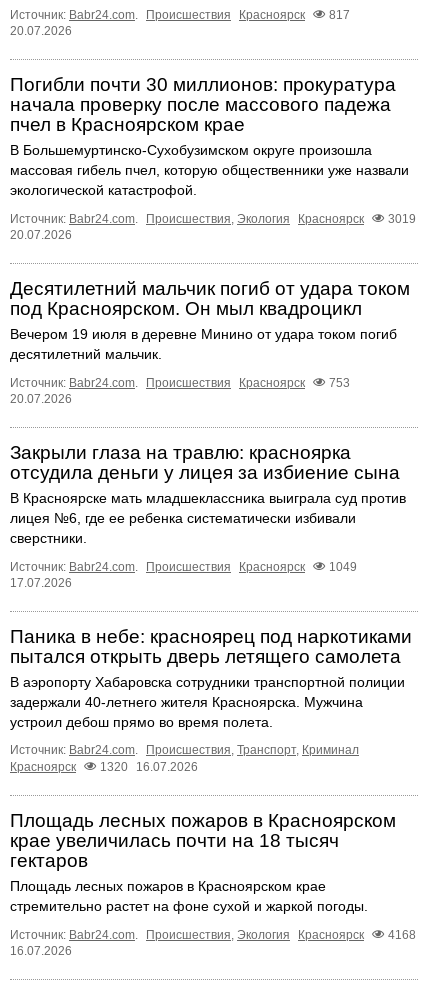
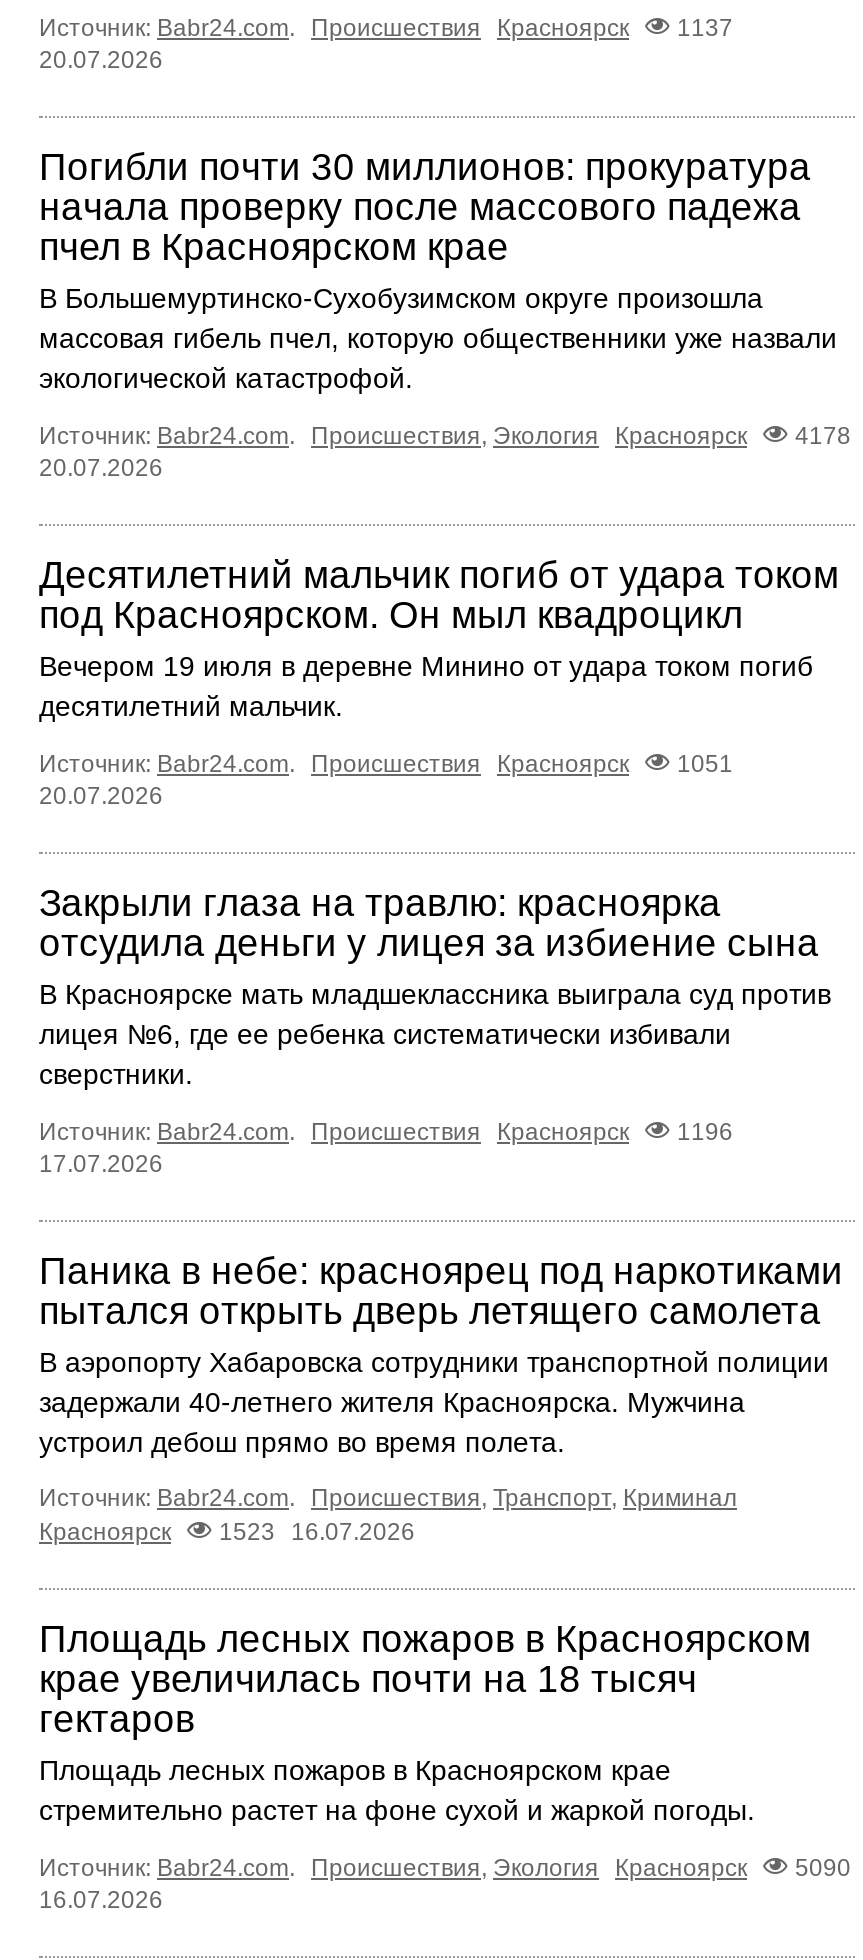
[10,8,350,22] Источник: Babr24.com. Происшествия Красноярск 817 -> [39,13,733,41] Источник: Babr24.com. Происшествия Красноярск 1137
[10,212,416,226] Источник: Babr24.com. Происшествия, Экология Красноярск 3019 -> [39,421,851,449] Источник: Babr24.com. Происшествия, Экология Красноярск 4178
[10,376,350,390] Источник: Babr24.com. Происшествия Красноярск 753 -> [39,750,733,778] Источник: Babr24.com. Происшествия Красноярск 1051
[10,560,357,574] Источник: Babr24.com. Происшествия Красноярск 1049 -> [39,1118,733,1146] Источник: Babr24.com. Происшествия Красноярск 1196
[10,760,198,774] Красноярск 1320 16.07.2026 -> [39,1518,415,1546] Красноярск 1523 16.07.2026
[10,928,416,942] Источник: Babr24.com. Происшествия, Экология Красноярск 4168 -> [39,1854,851,1882] Источник: Babr24.com. Происшествия, Экология Красноярск 5090

